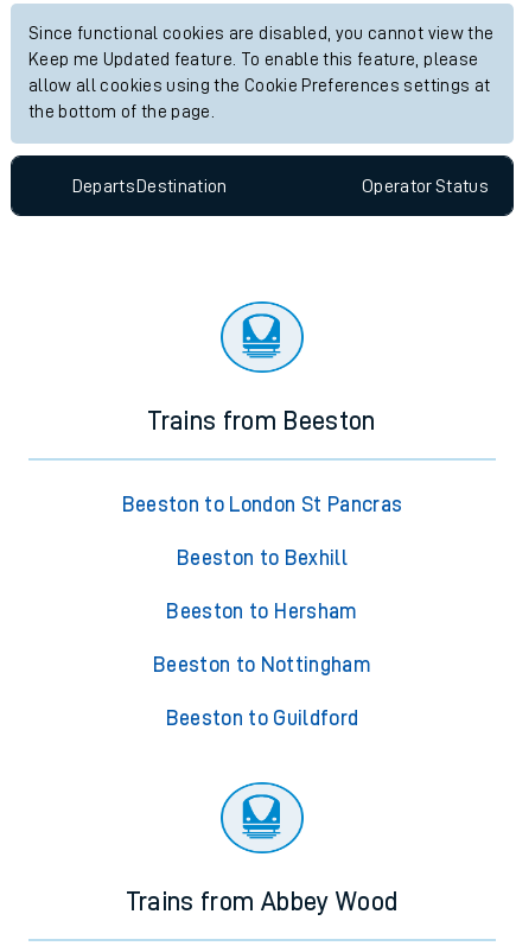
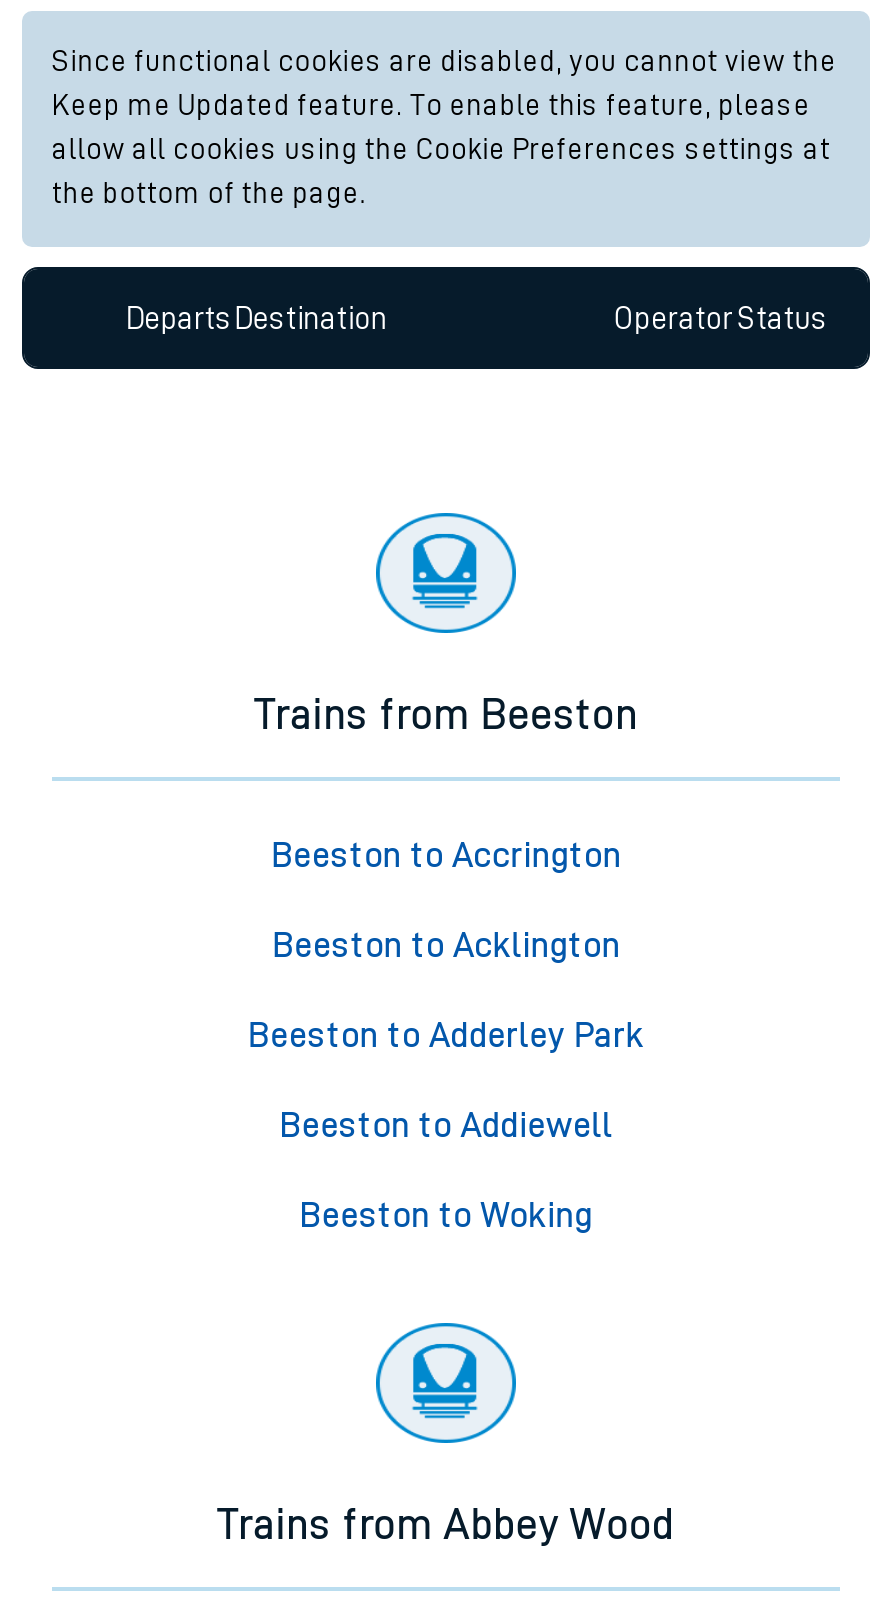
[122,494,403,516] Beeston to London St Pancras -> [271,838,621,874] Beeston to Accrington
[177,548,348,569] Beeston to Bexhill -> [272,928,620,964] Beeston to Acklington
[166,601,358,623] Beeston to Hersham -> [248,1018,644,1054] Beeston to Adderley Park
[153,655,372,676] Beeston to Nottingham -> [279,1108,613,1144] Beeston to Addiewell
[165,708,359,729] Beeston to Guildford -> [299,1198,593,1234] Beeston to Woking

